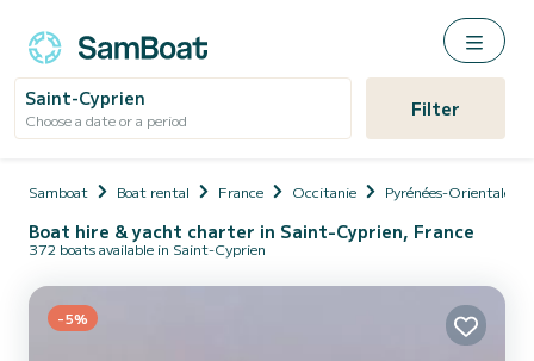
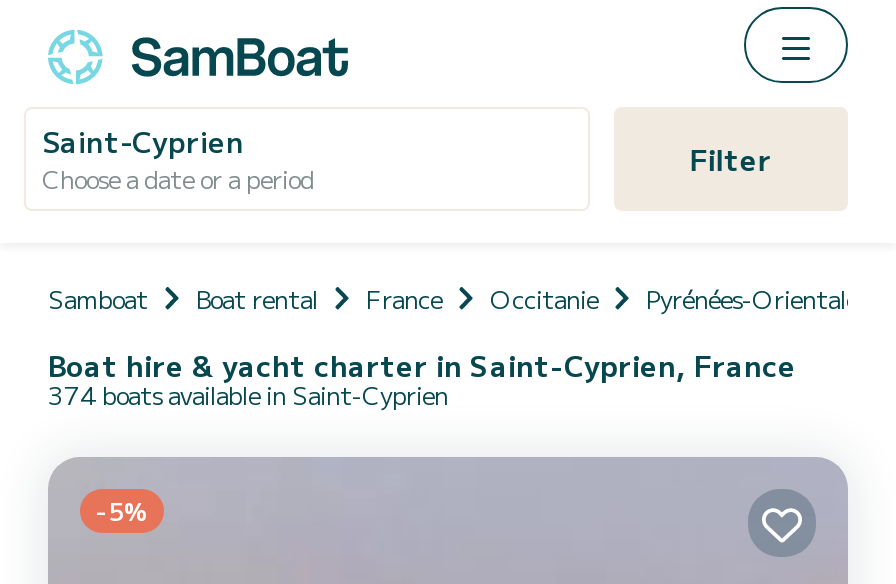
[29,238,266,259] 372 boats available in Saint-Cyprien -> [48,377,448,411] 374 boats available in Saint-Cyprien

